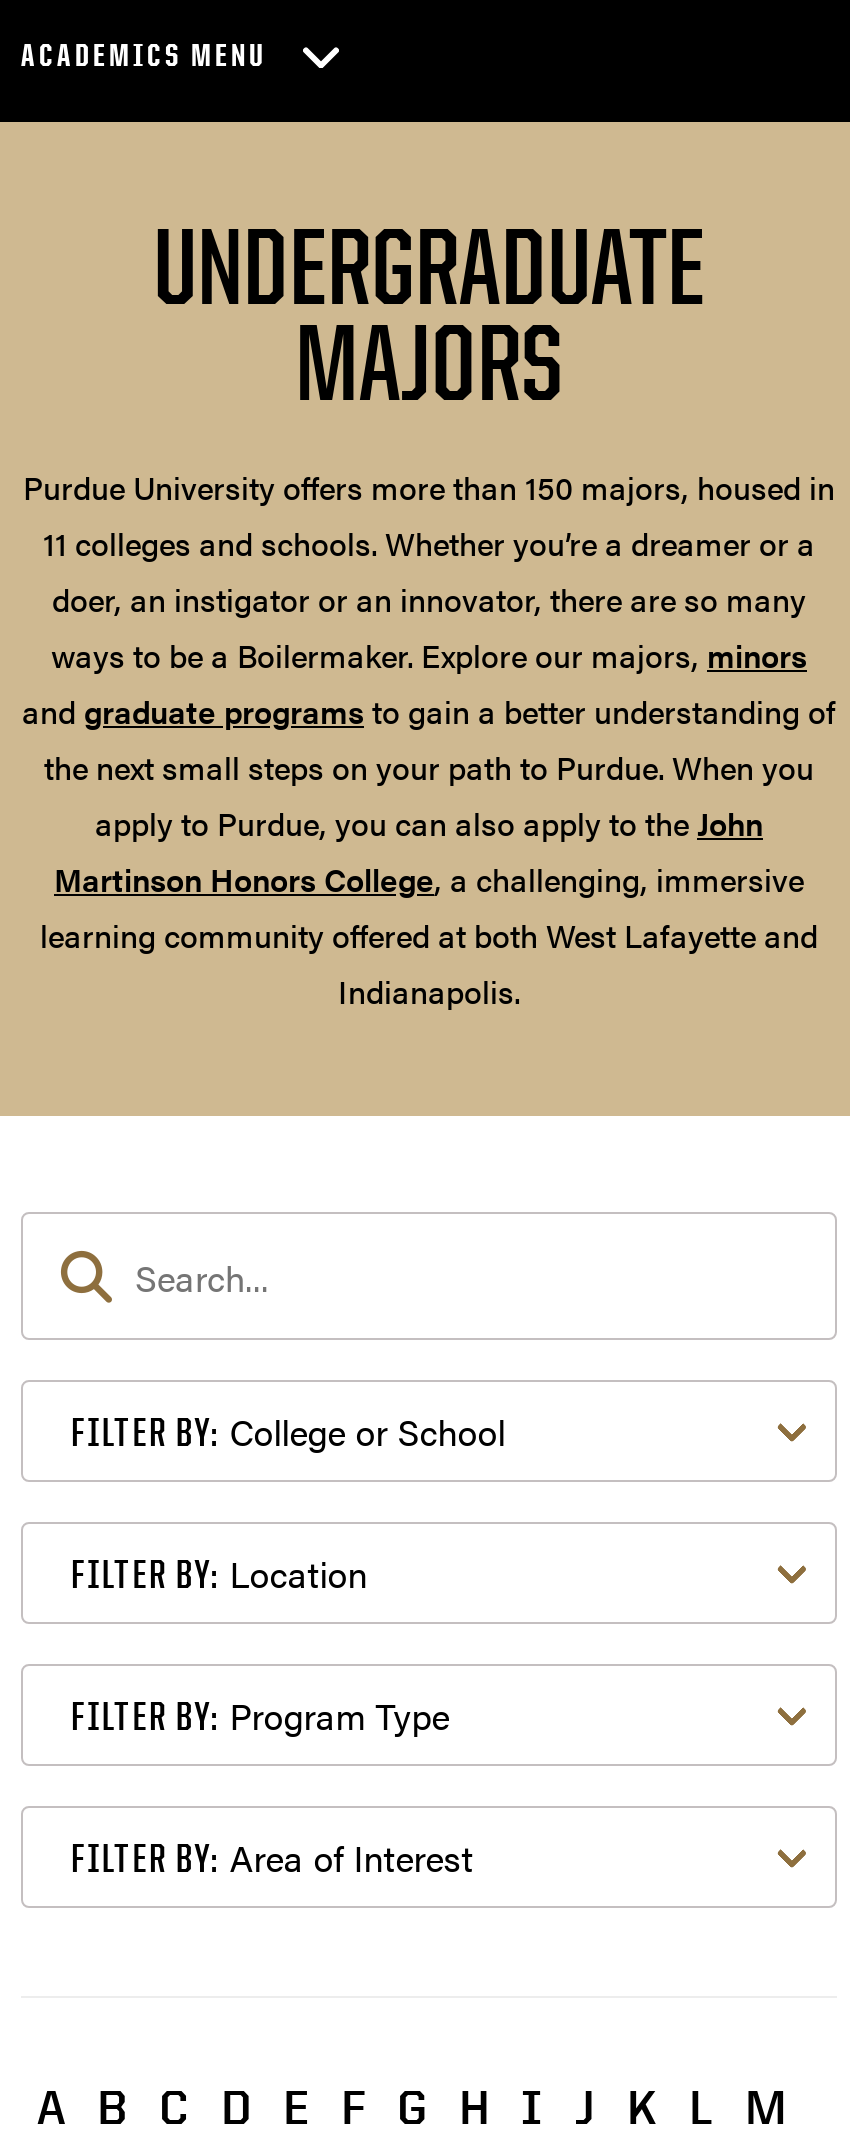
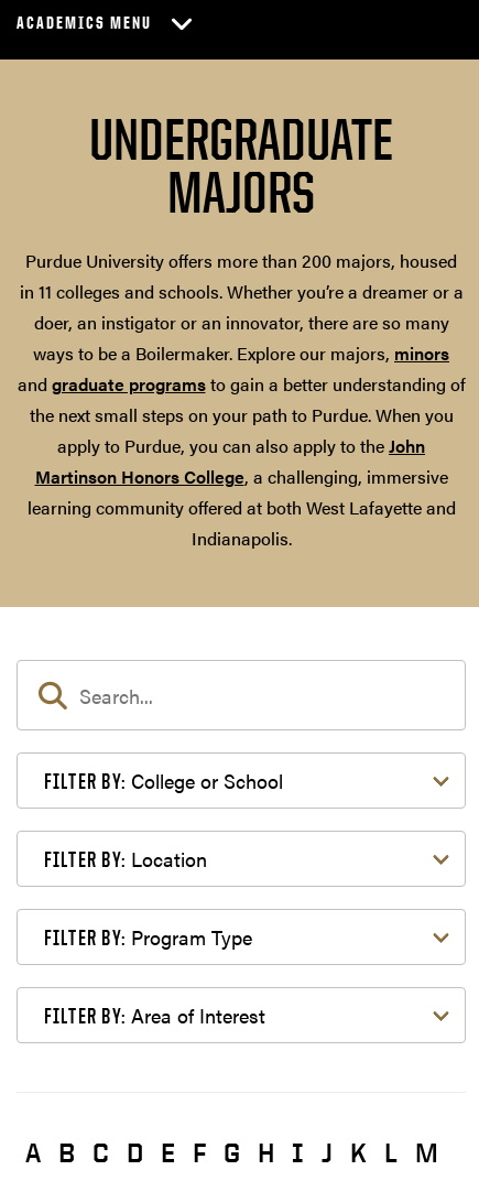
[23,464,835,566] Purdue University offers more than 150 majors, housed in | 11 colleges and schools. Whether you’re a dreamer or a -> [19,248,463,304] Purdue University offers more than 200 majors, housed | in 11 colleges and schools. Whether you’re a dreamer or a

